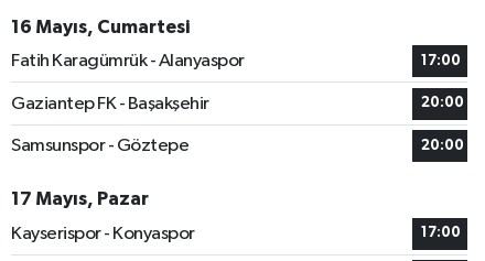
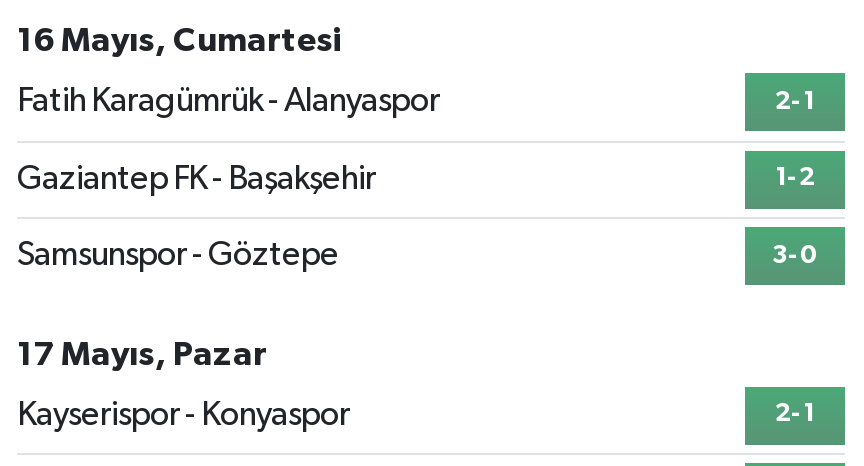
[421,54,461,68] 17:00 -> [775,89,815,115] 2-1
[421,96,464,110] 20:00 -> [775,166,815,192] 1-2
[421,138,464,153] 20:00 -> [772,243,818,269] 3-0
[421,226,461,240] 17:00 -> [775,402,815,428] 2-1

